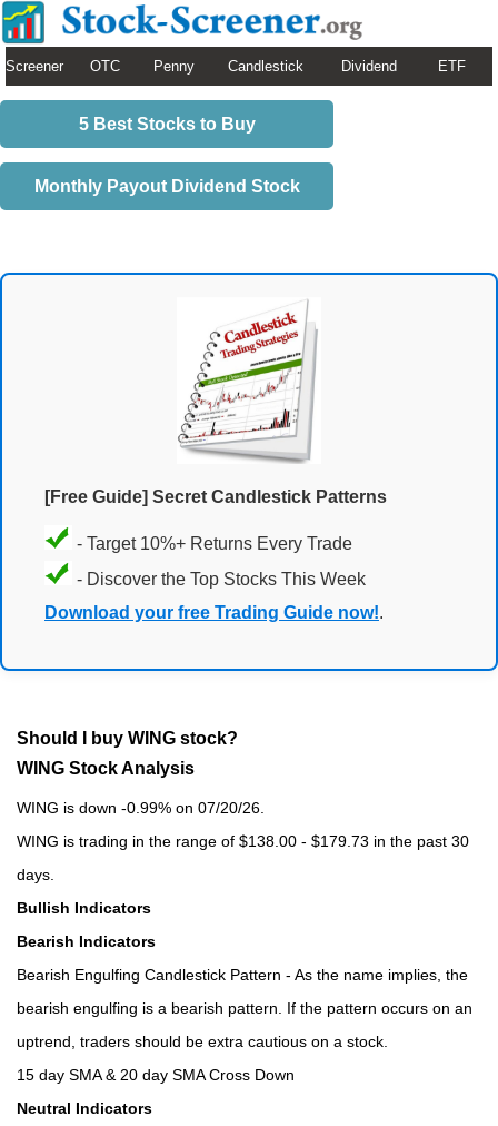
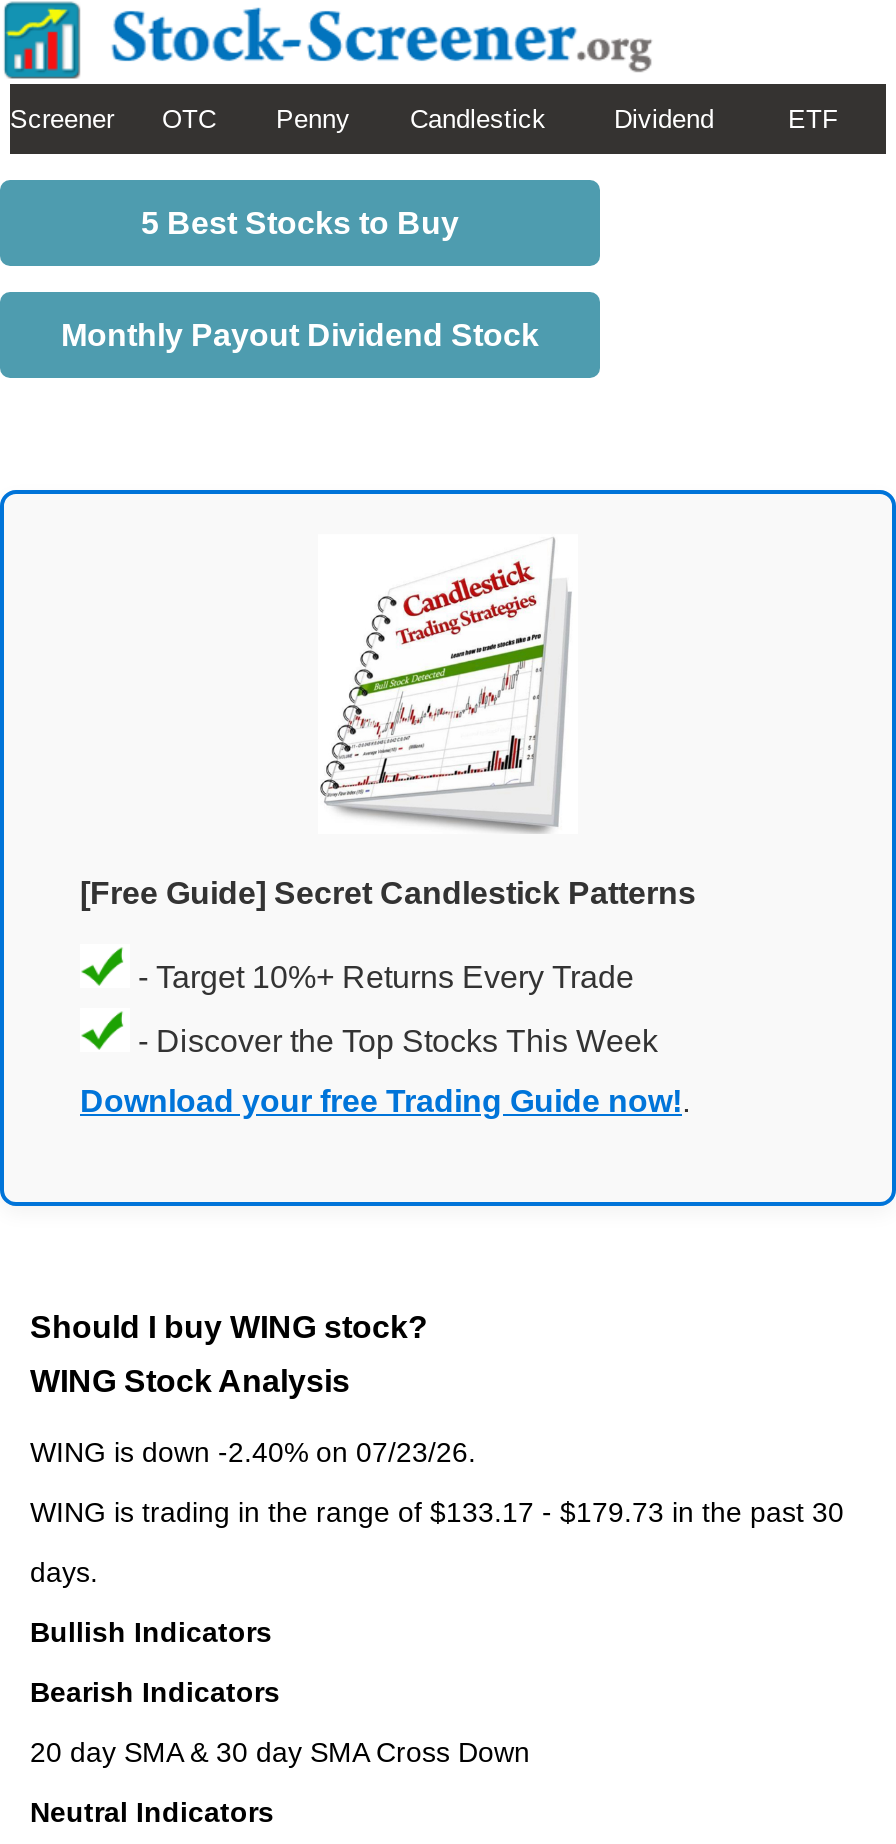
[17,799,265,816] WING is down -0.99% on 07/20/26. -> [30,1435,476,1467] WING is down -2.40% on 07/23/26.
[17,832,469,850] WING is trading in the range of $138.00 - $179.73 in the past 30 -> [30,1495,844,1527] WING is trading in the range of $133.17 - $179.73 in the past 30
[17,965,472,1083] Bearish Engulfing Candlestick Pattern - As the name implies, the | bearish engulfing is a bearish pattern. If the pattern occurs on an | uptrend, traders should be extra cautious on a stock. | 15 day SMA & 20 day SMA Cross Down -> [30,1735,530,1767] 20 day SMA & 30 day SMA Cross Down

